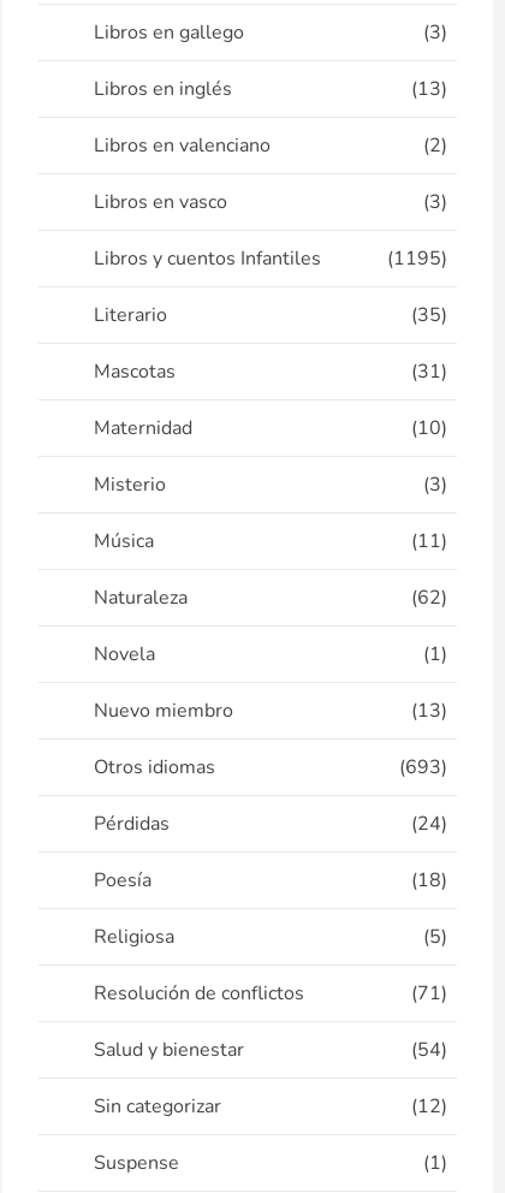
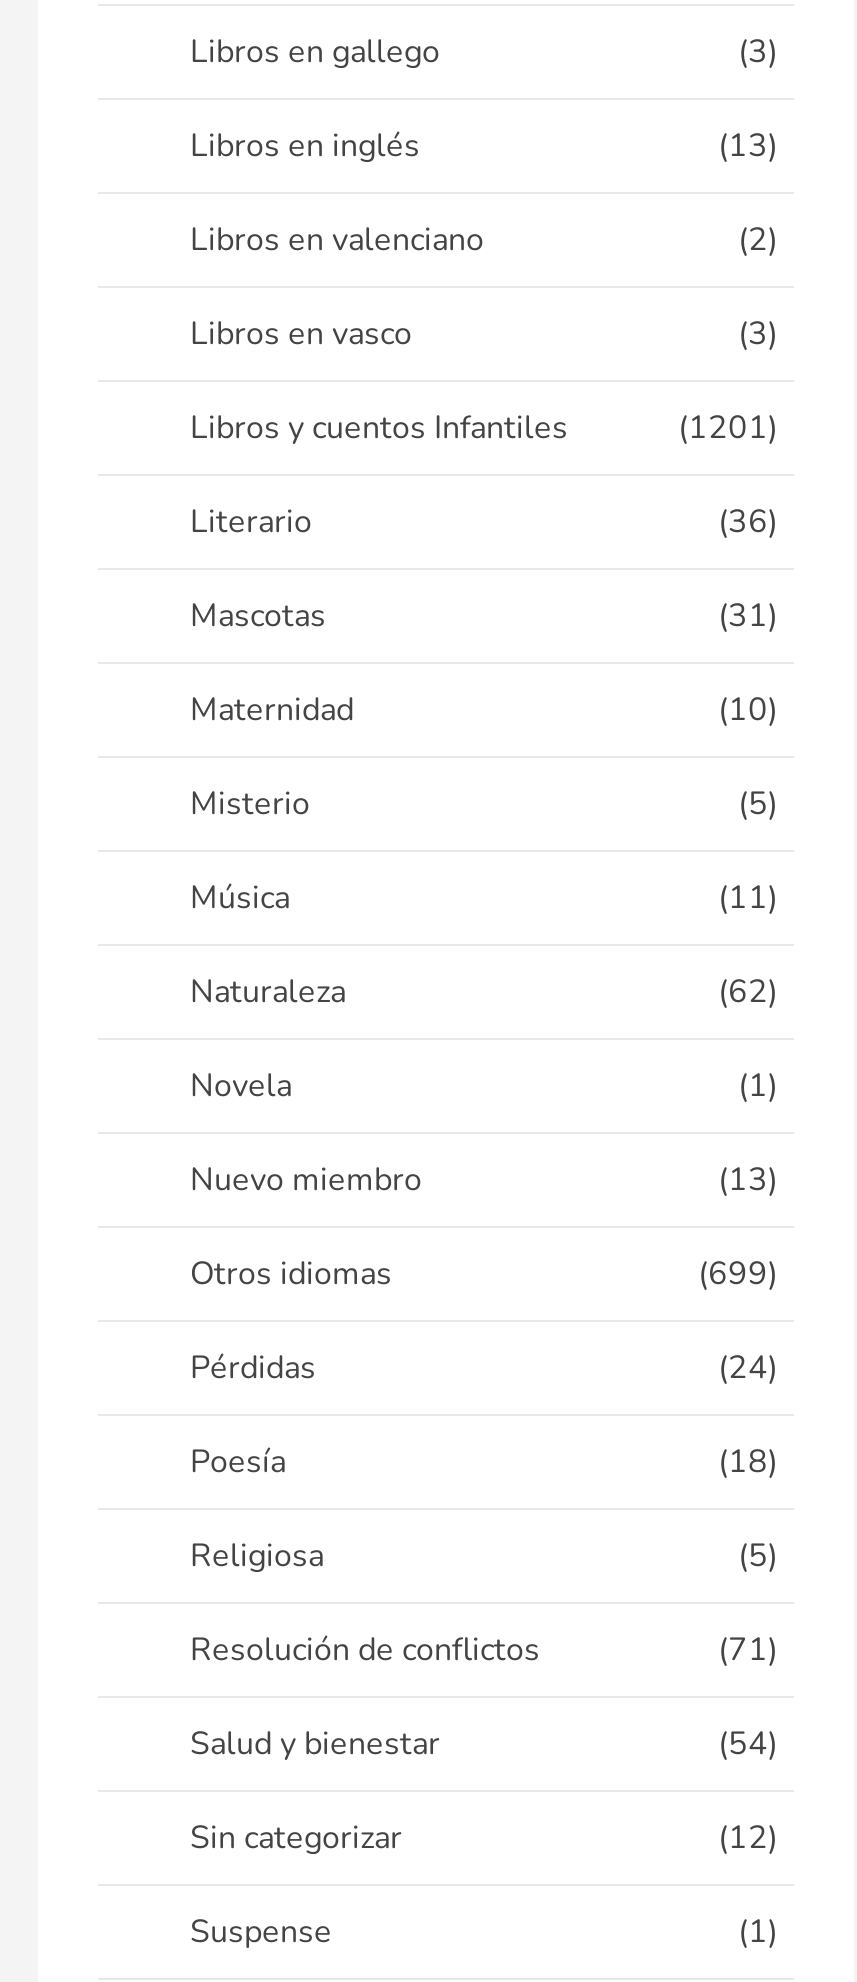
[387,246,447,272] (1195) -> [678,406,778,450] (1201)
[411,302,447,329] (35) -> [718,500,778,544] (36)
[423,472,447,498] (3) -> [738,782,778,826] (5)
[399,754,447,781] (693) -> [698,1252,778,1296] (699)

